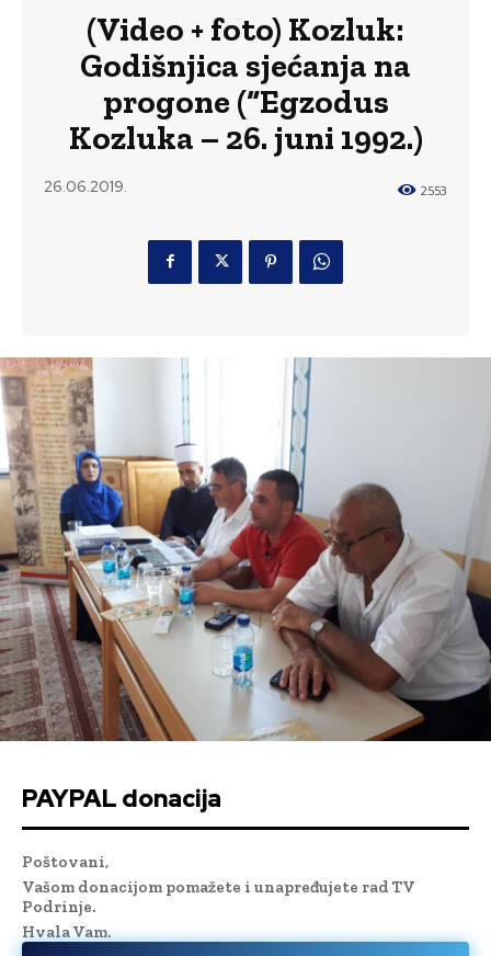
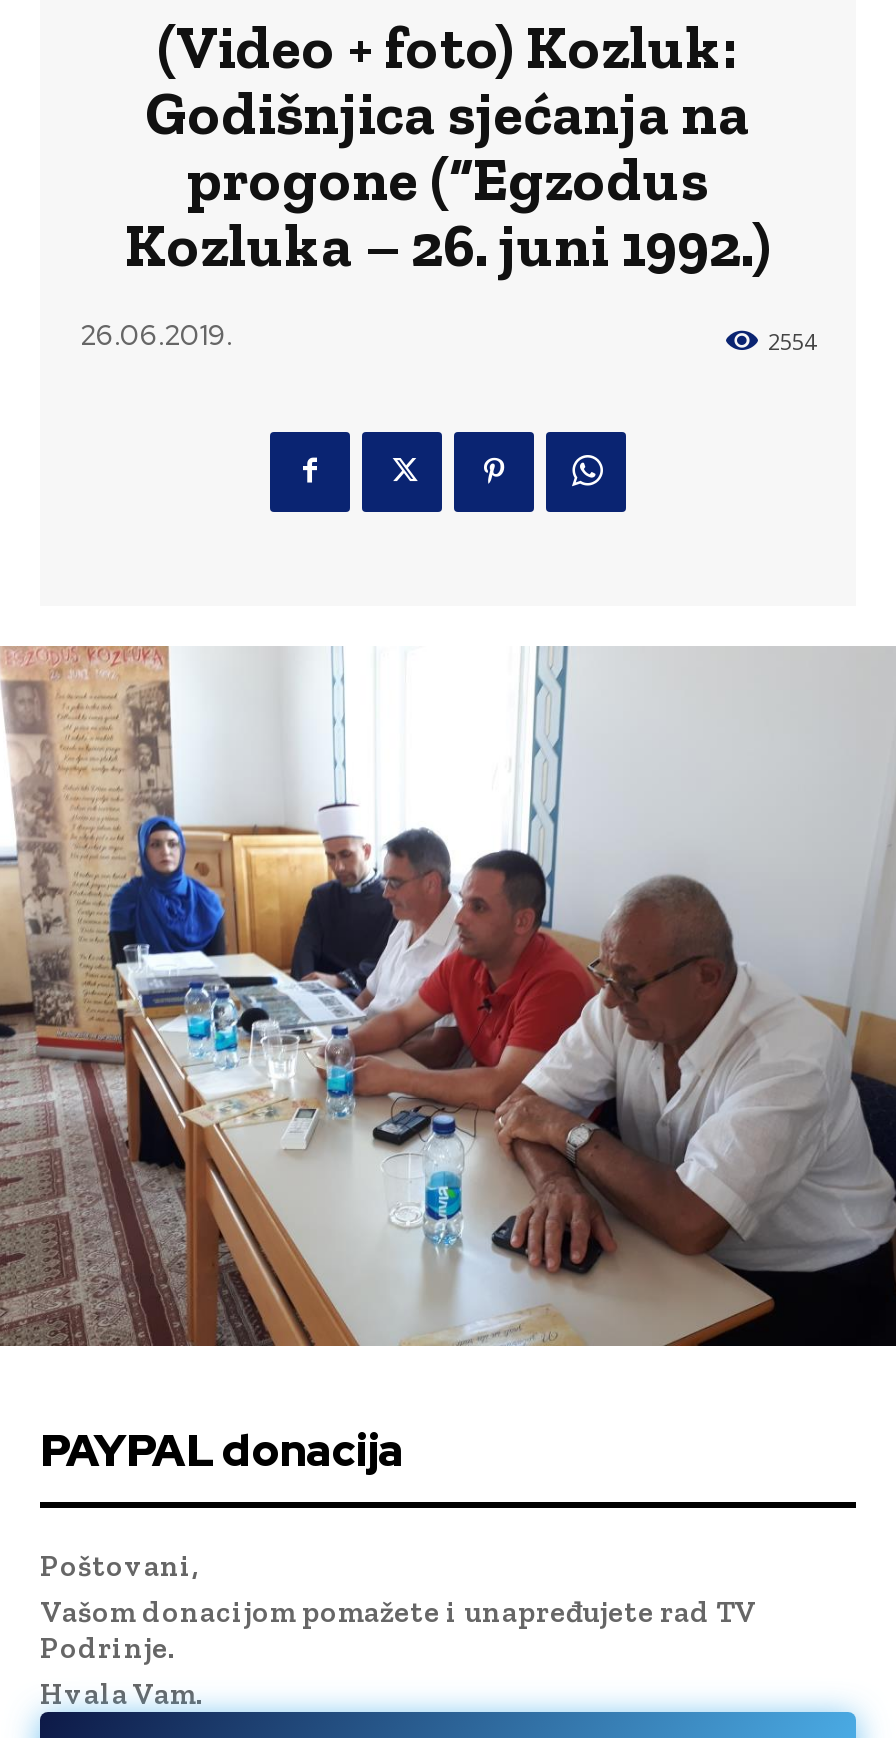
[421,182,447,198] 2553 -> [768,325,816,355] 2554

